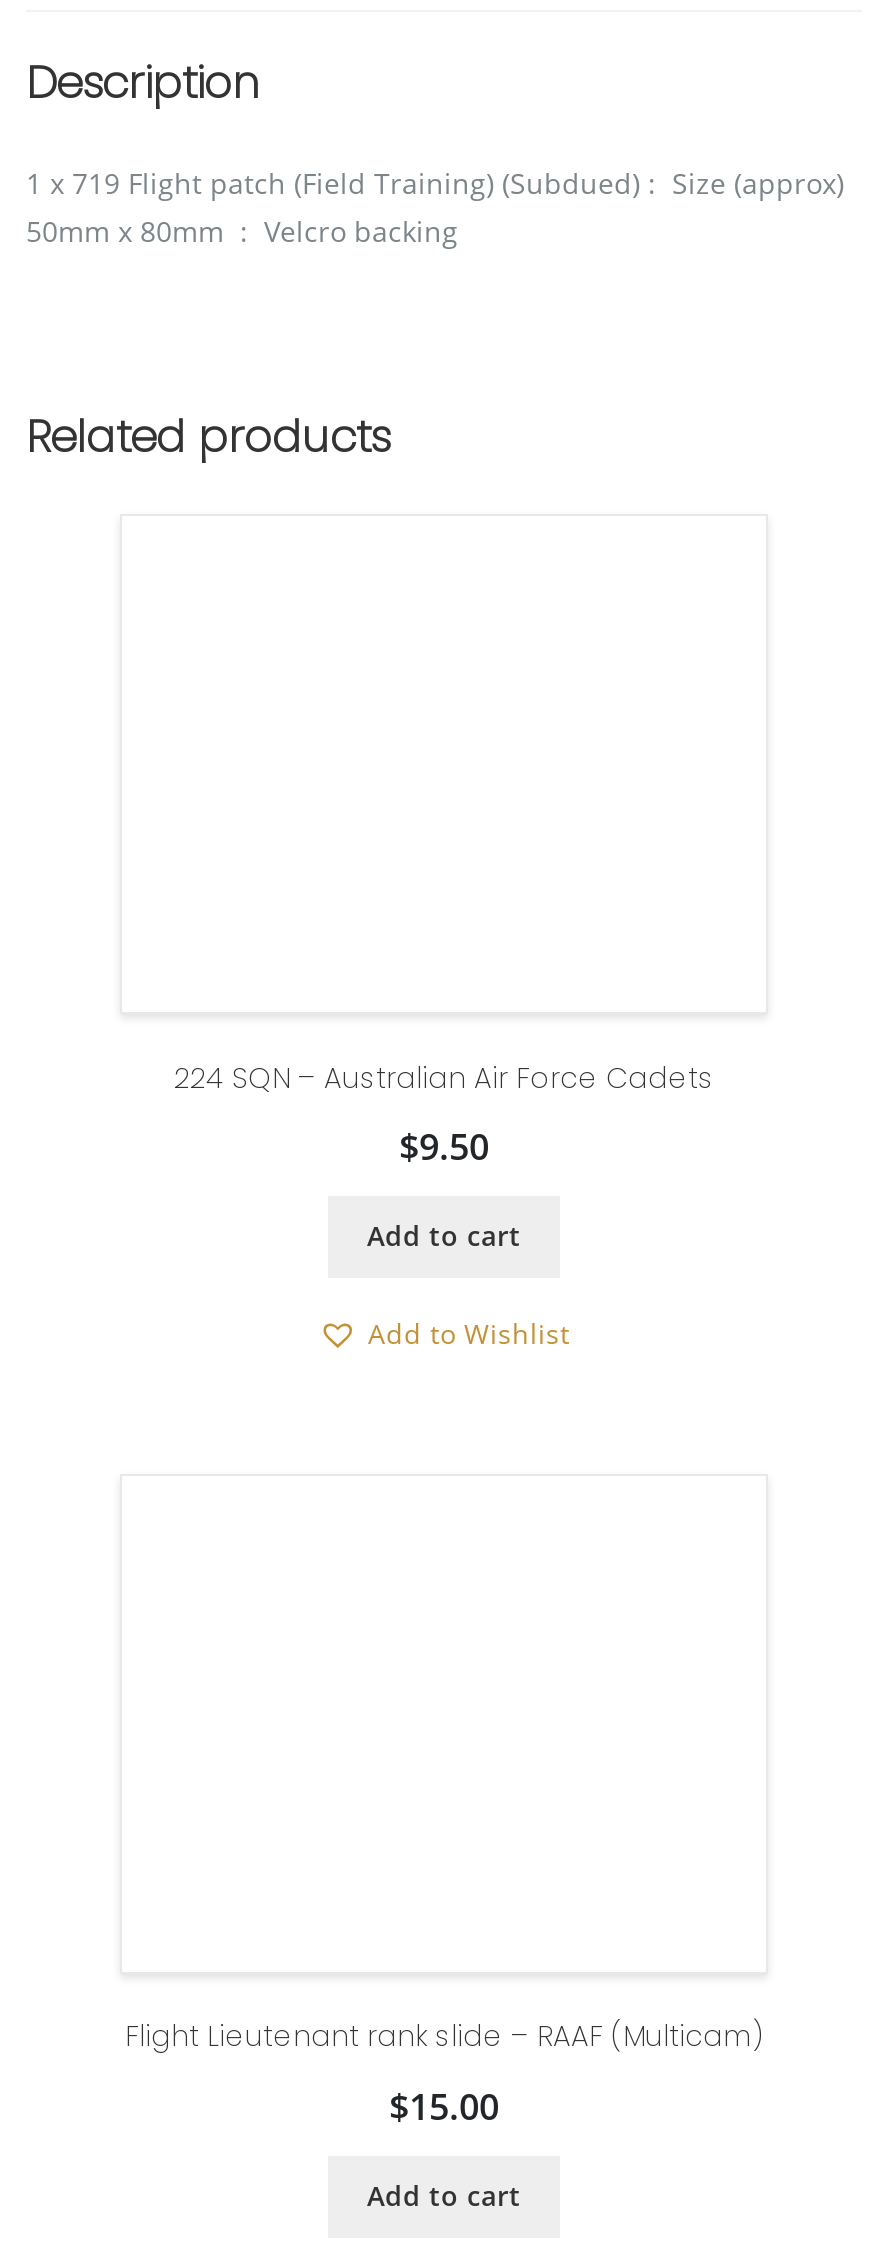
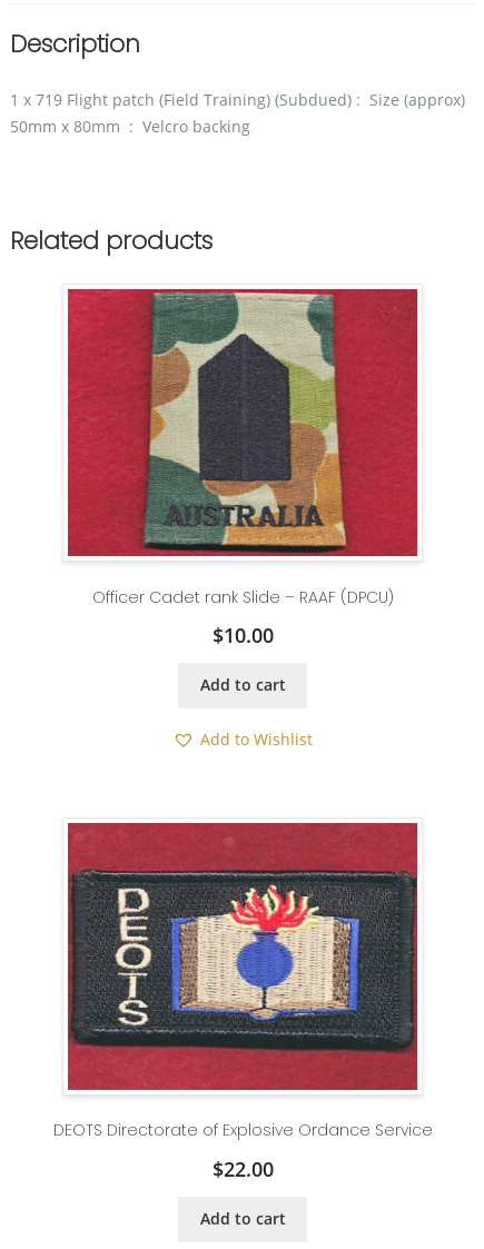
none -> [67,288,418,557] [image]
[174,1057,714,1097] 224 SQN – Australian Air Force Cadets -> [92,586,393,608] Officer Cadet rank Slide – RAAF (DPCU)
[399,1122,489,1170] $9.50 -> [212,622,273,649] $10.00
none -> [67,822,418,1091] [image]
[125,2017,763,2057] Flight Lieutenant rank slide – RAAF (Multicam) -> [53,1119,432,1142] DEOTS Directorate of Explosive Ordance Service
[389,2082,499,2130] $15.00 -> [212,1156,273,1182] $22.00

